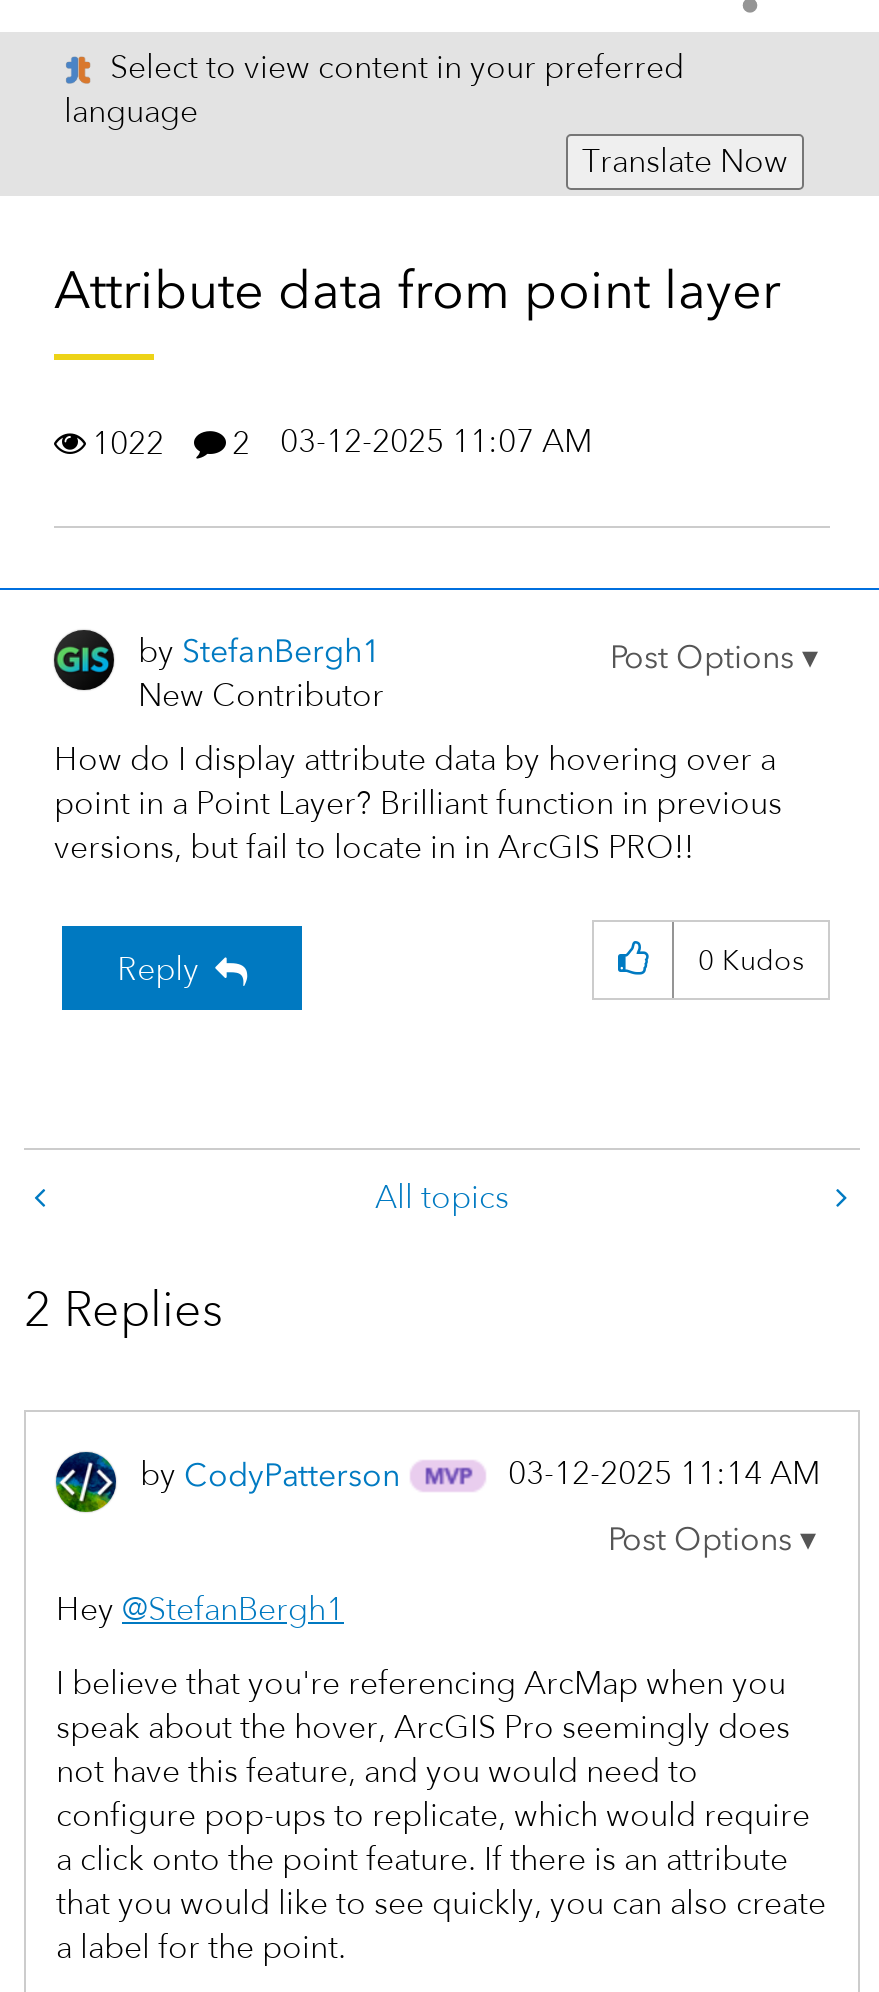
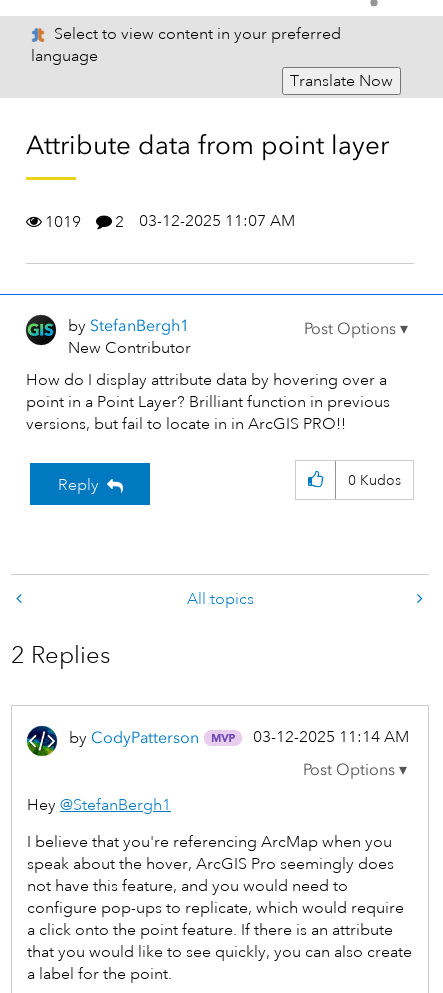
[92,422,592,464] 1022 2 03-12-2025 11:07 AM -> [45,211,295,232] 1019 2 03-12-2025 11:07 AM

